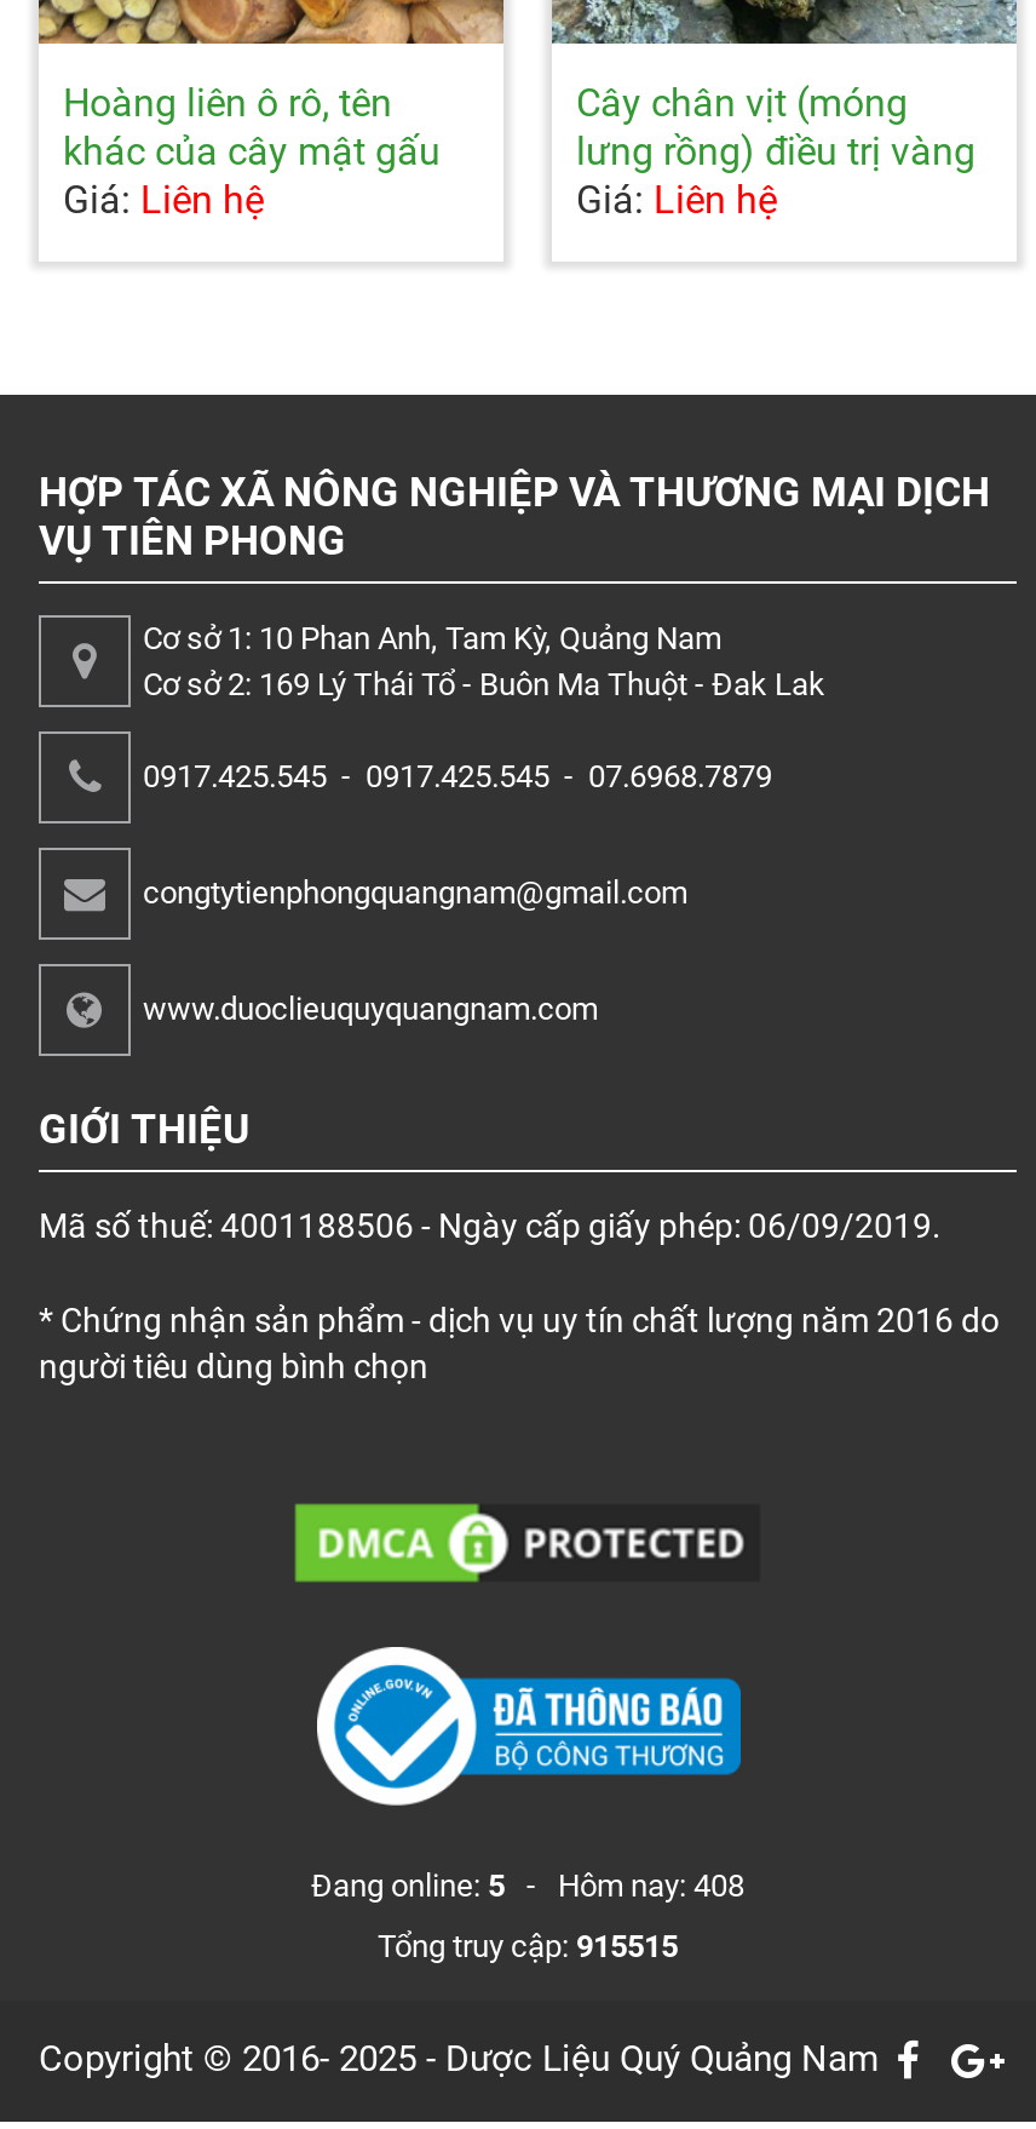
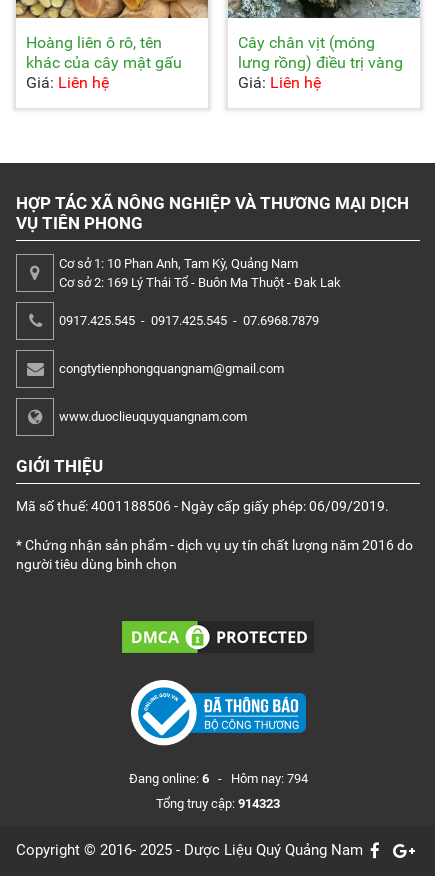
[311,1868,744,1904] Đang online: 5 - Hôm nay: 408 -> [128,771,307,786] Đang online: 6 - Hôm nay: 794
[378,1929,678,1965] Tổng truy cập: 915515 -> [156,796,280,811] Tổng truy cập: 914323

